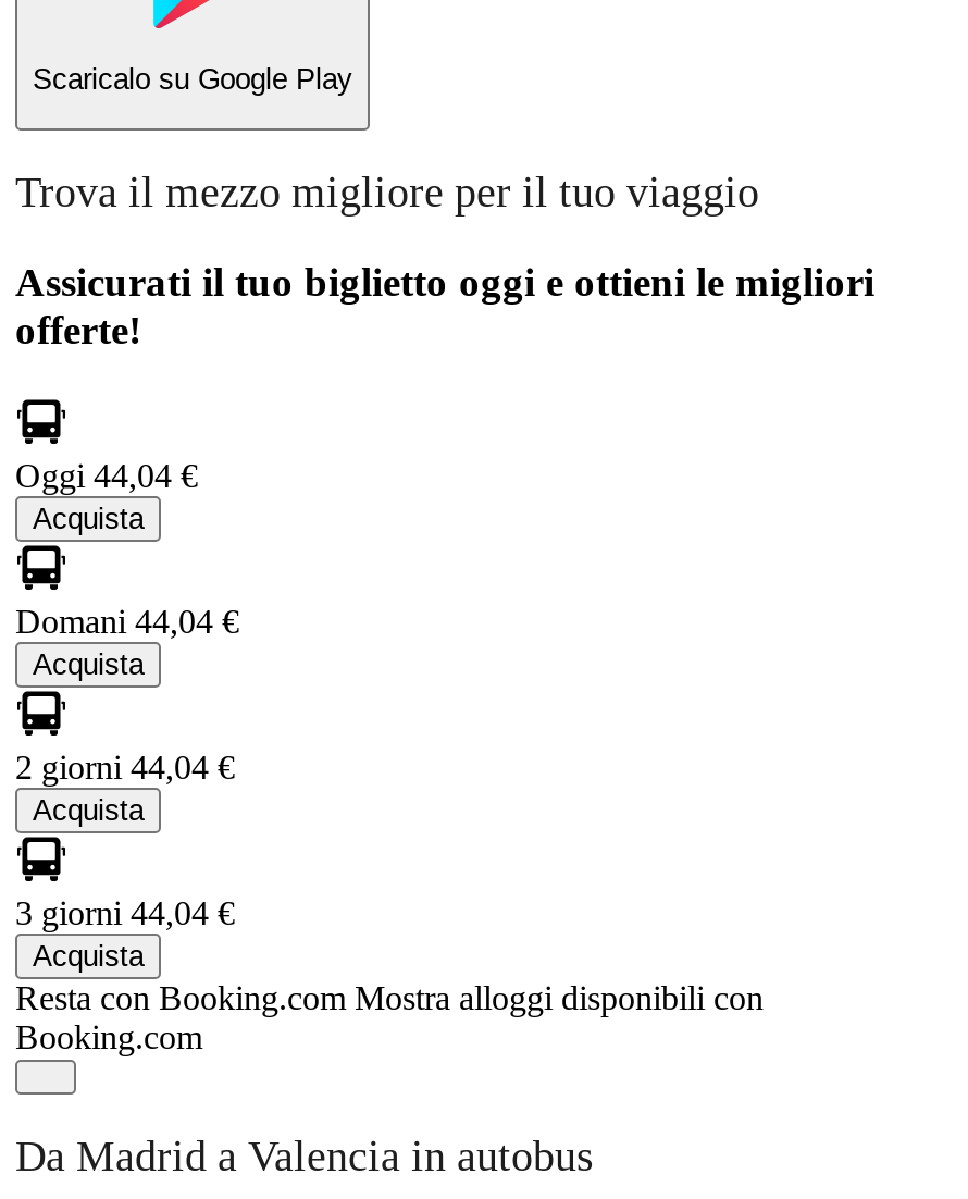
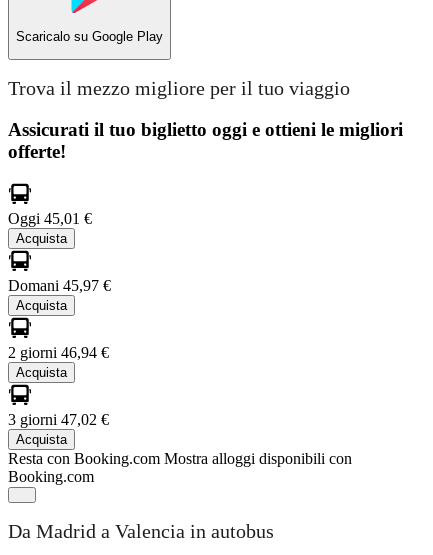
[15,456,198,493] Oggi 44,04 € -> [8,209,92,226] Oggi 45,01 €
[15,602,239,639] Domani 44,04 € -> [8,276,111,293] Domani 45,97 €
[15,747,235,784] 2 giorni 44,04 € -> [8,343,109,360] 2 giorni 46,94 €
[15,893,235,930] 3 giorni 44,04 € -> [8,410,109,427] 3 giorni 47,02 €

